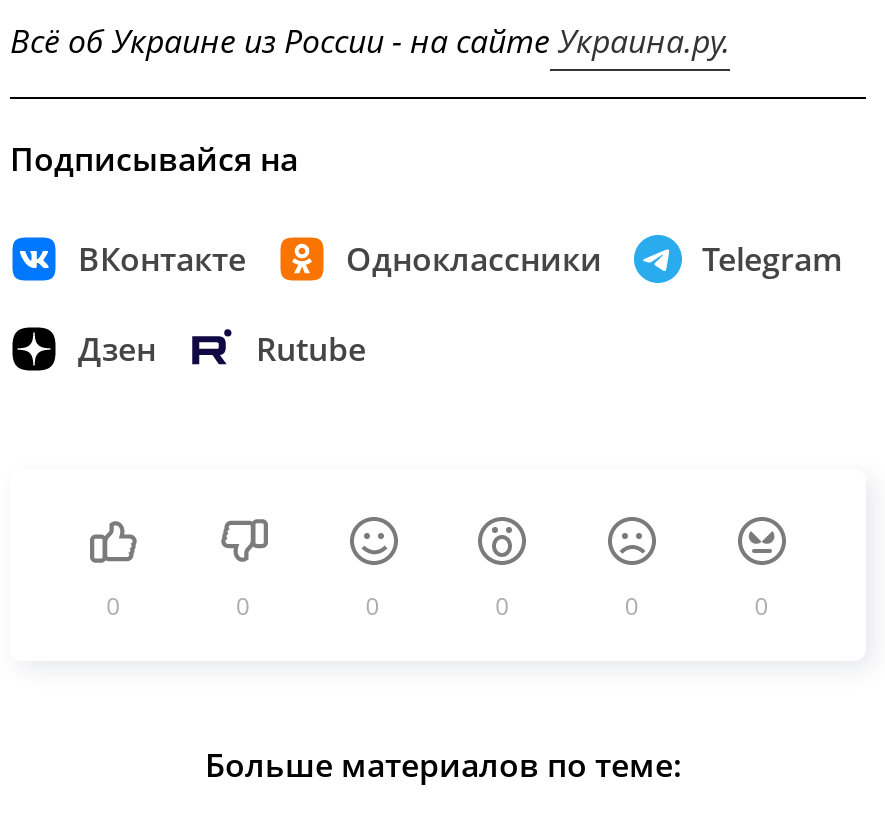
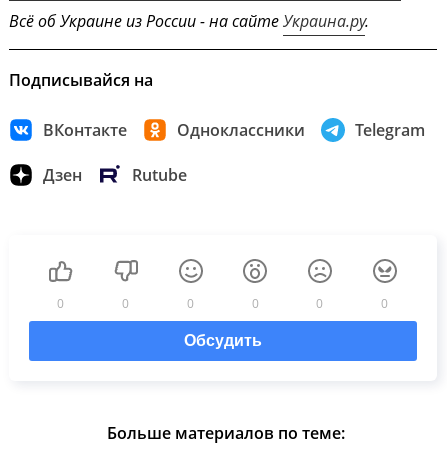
none -> [184,332,262,349] Обсудить

